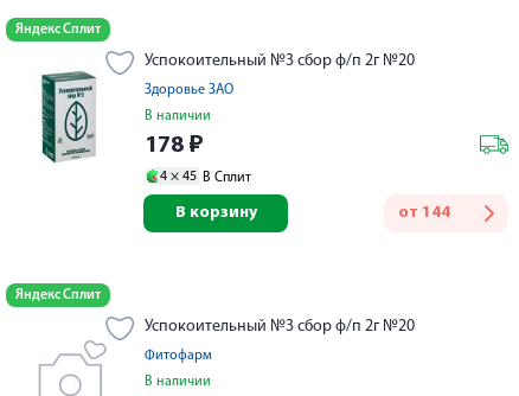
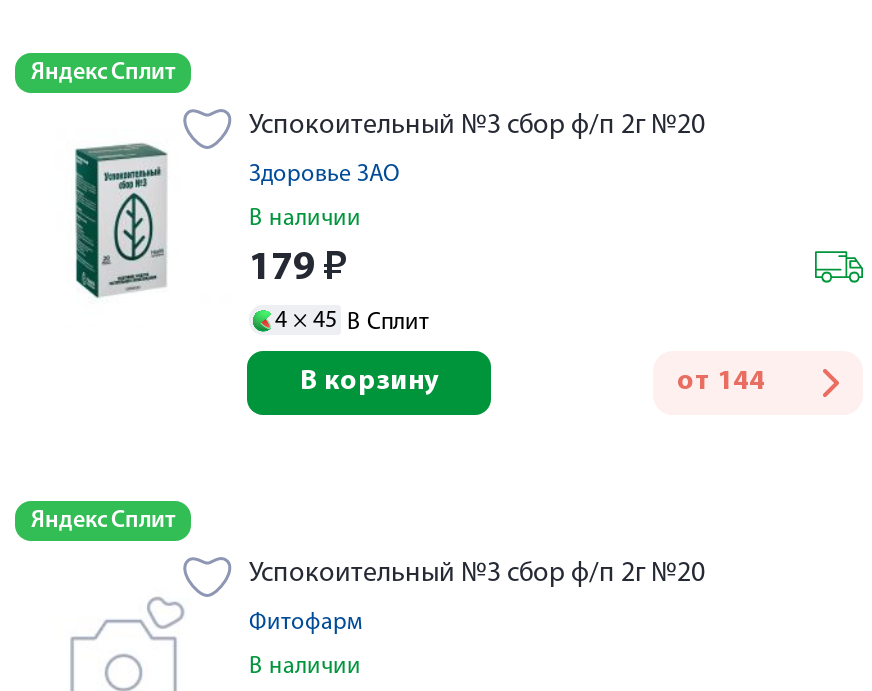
[145,134,204,158] 178 ₽ -> [249,249,349,289] 179 ₽

